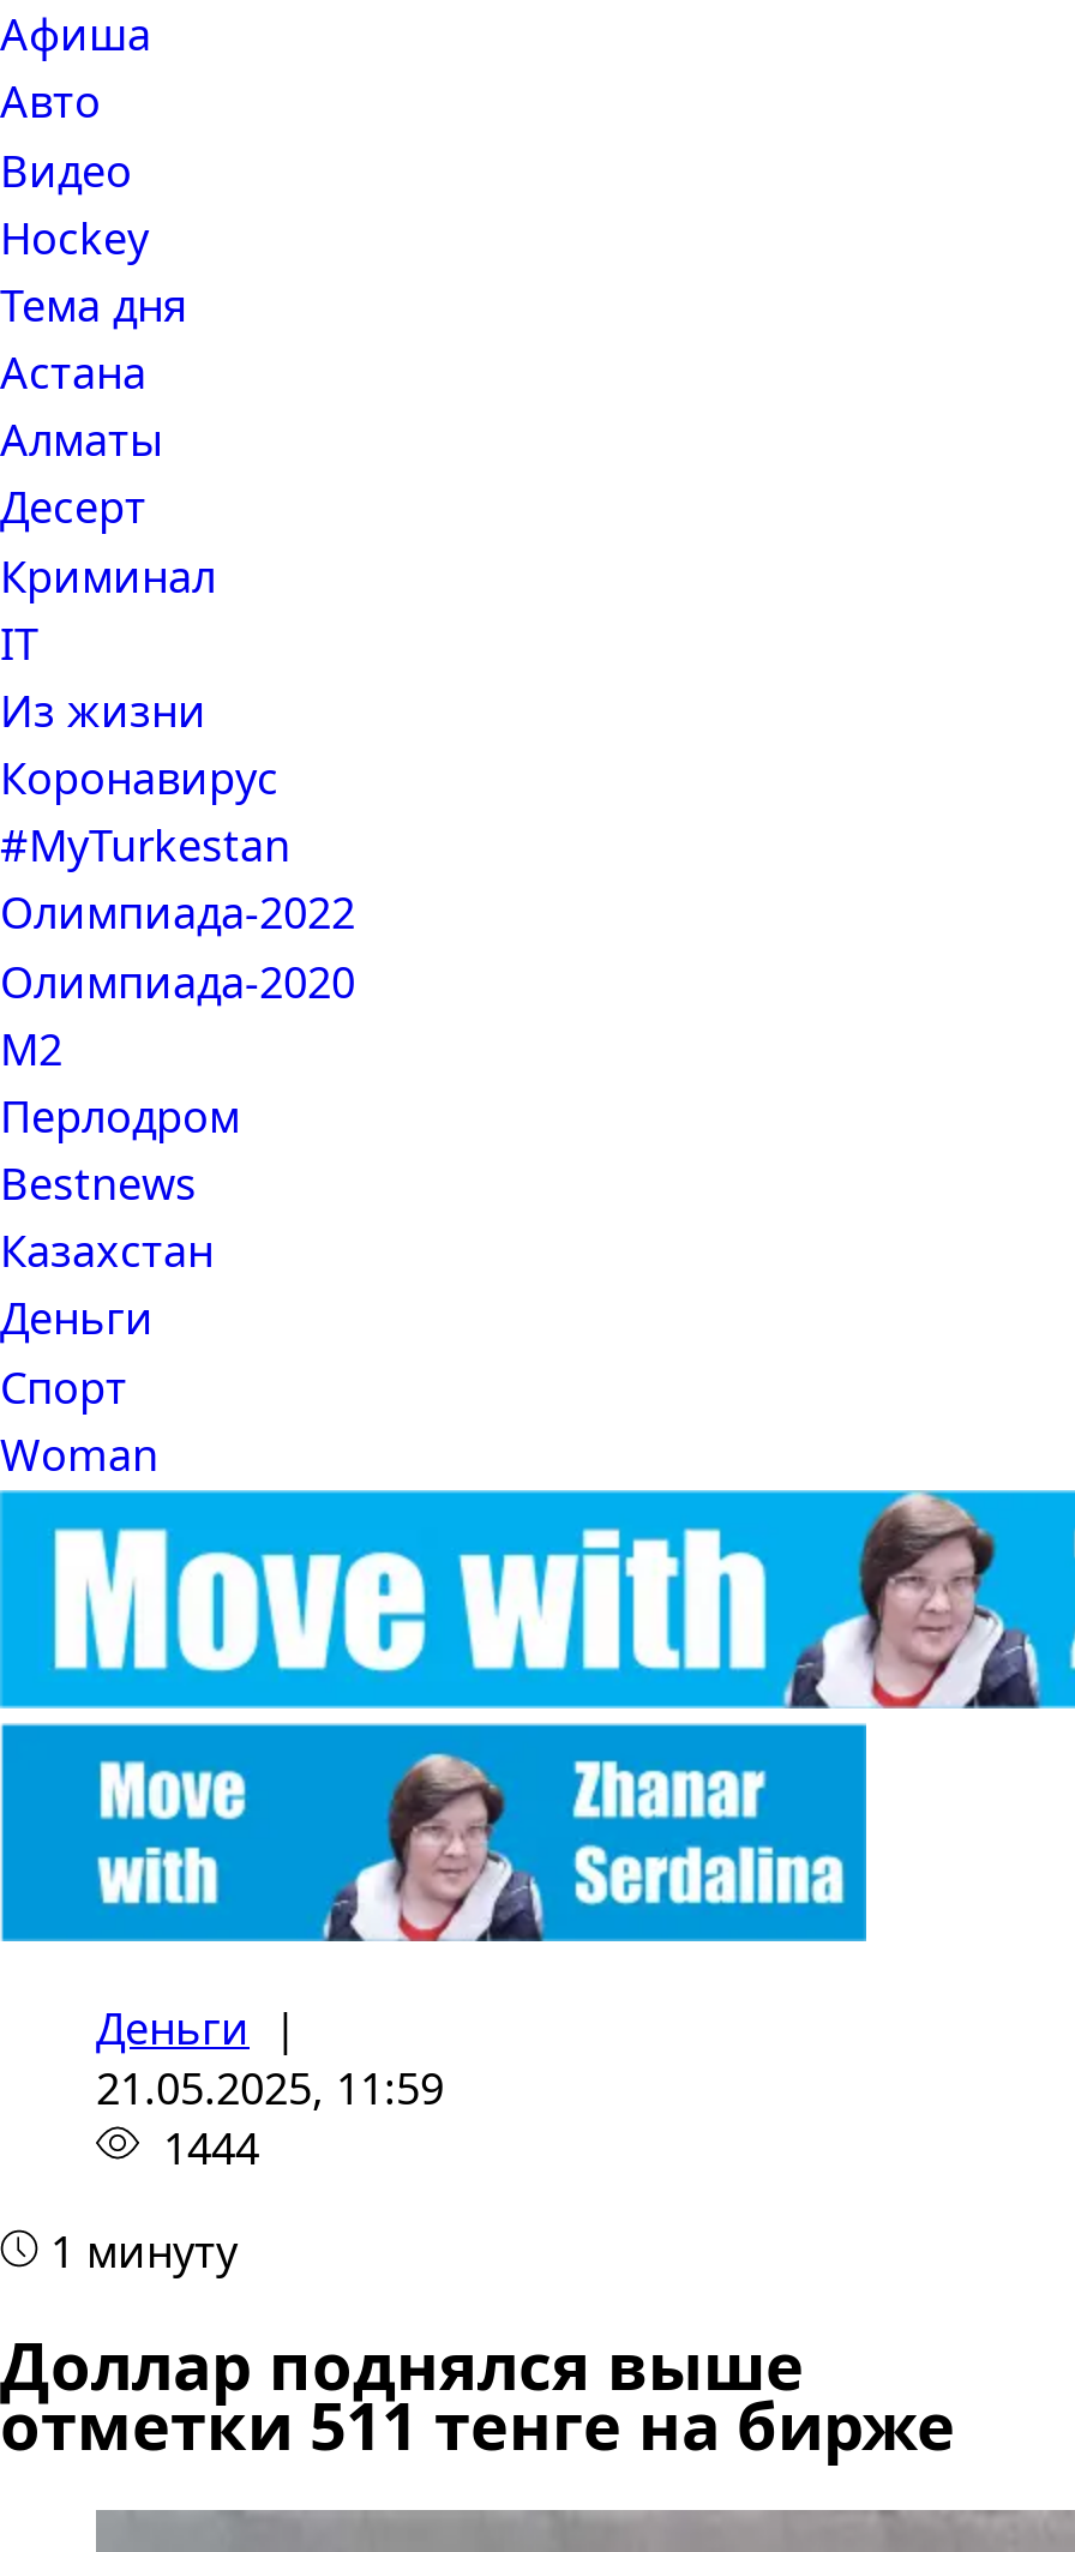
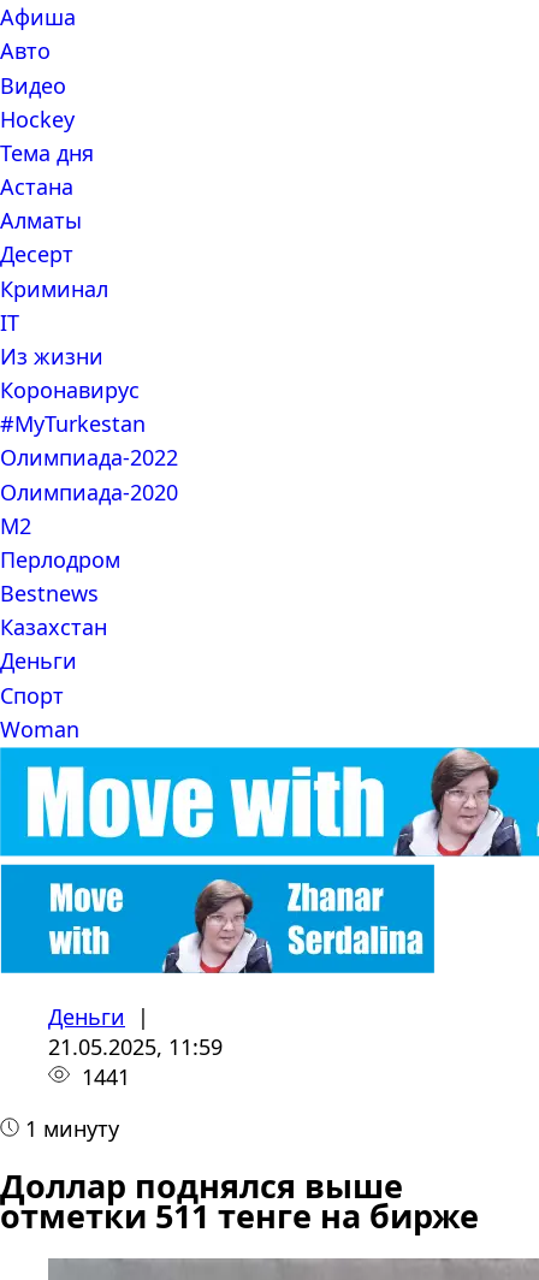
[163,2118,259,2176] 1444 -> [82,1062,130,1091] 1441

